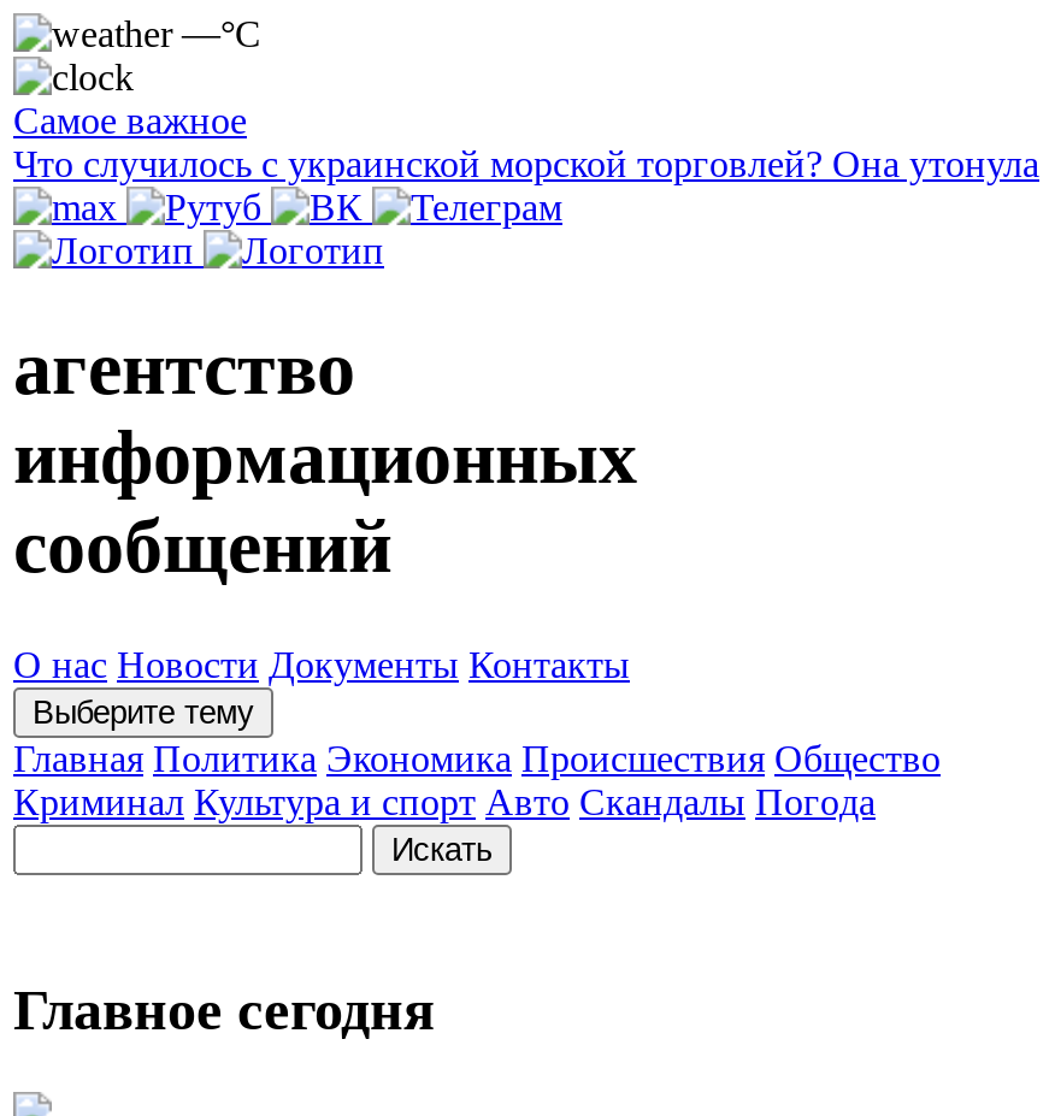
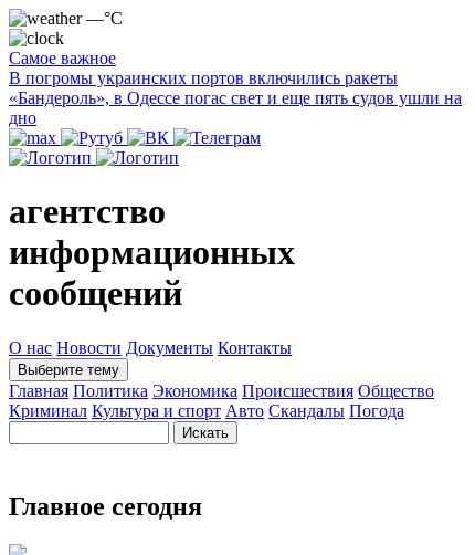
[13,143,1039,184] Что случилось с украинской морской торговлей? Она утонула -> [9,69,462,127] В погромы украинских портов включились ракеты | «Бандероль», в Одессе погас свет и еще пять судов ушли на | дно

